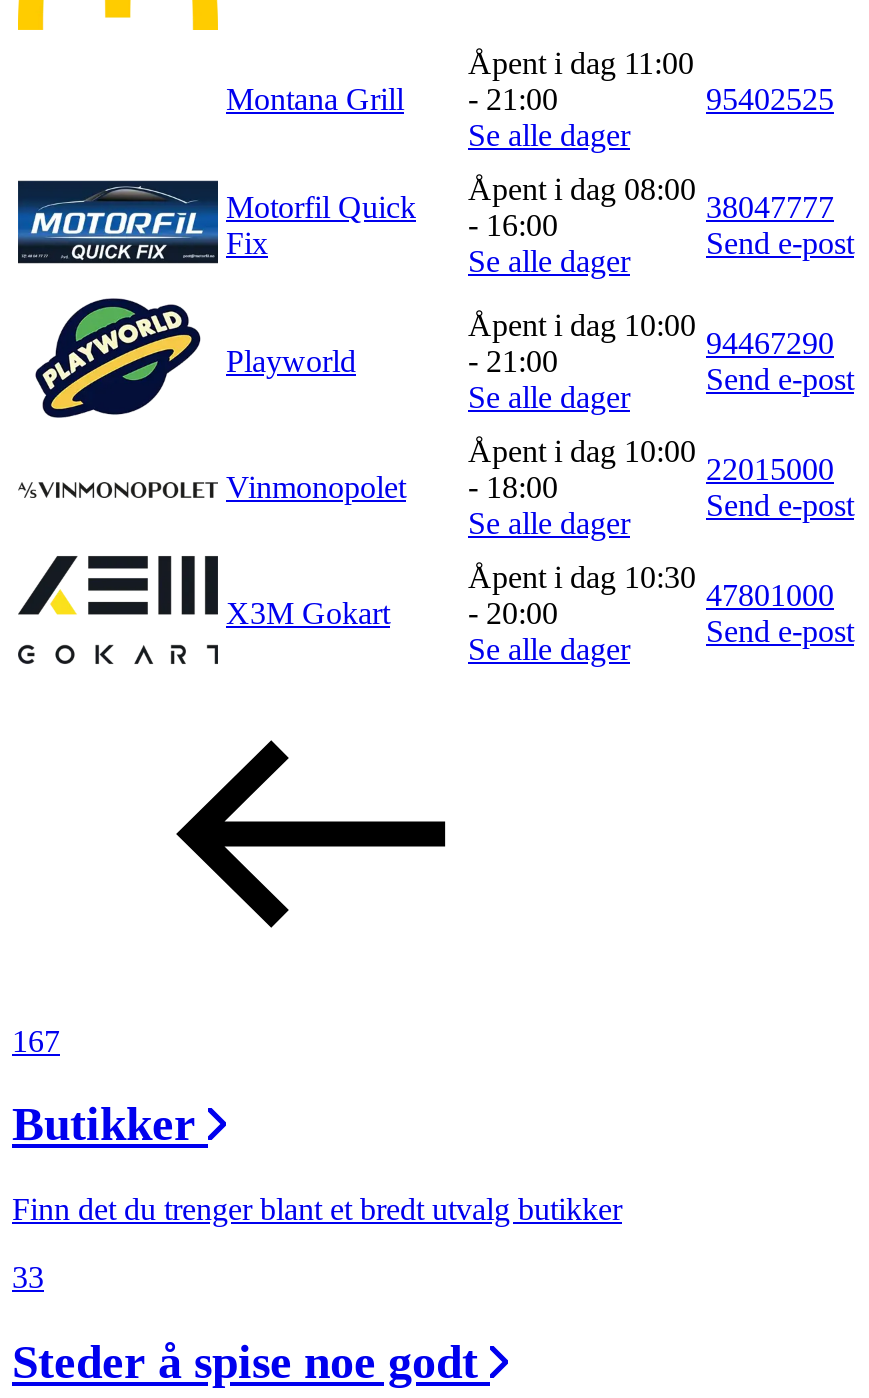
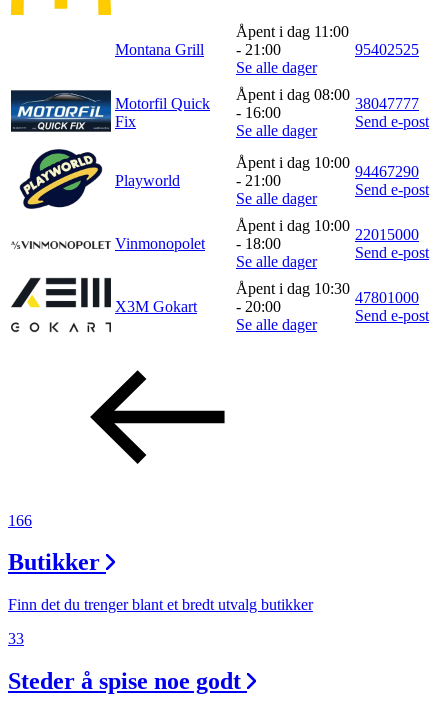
[12,1023,60,1057] 167 -> [8,511,32,528] 166

